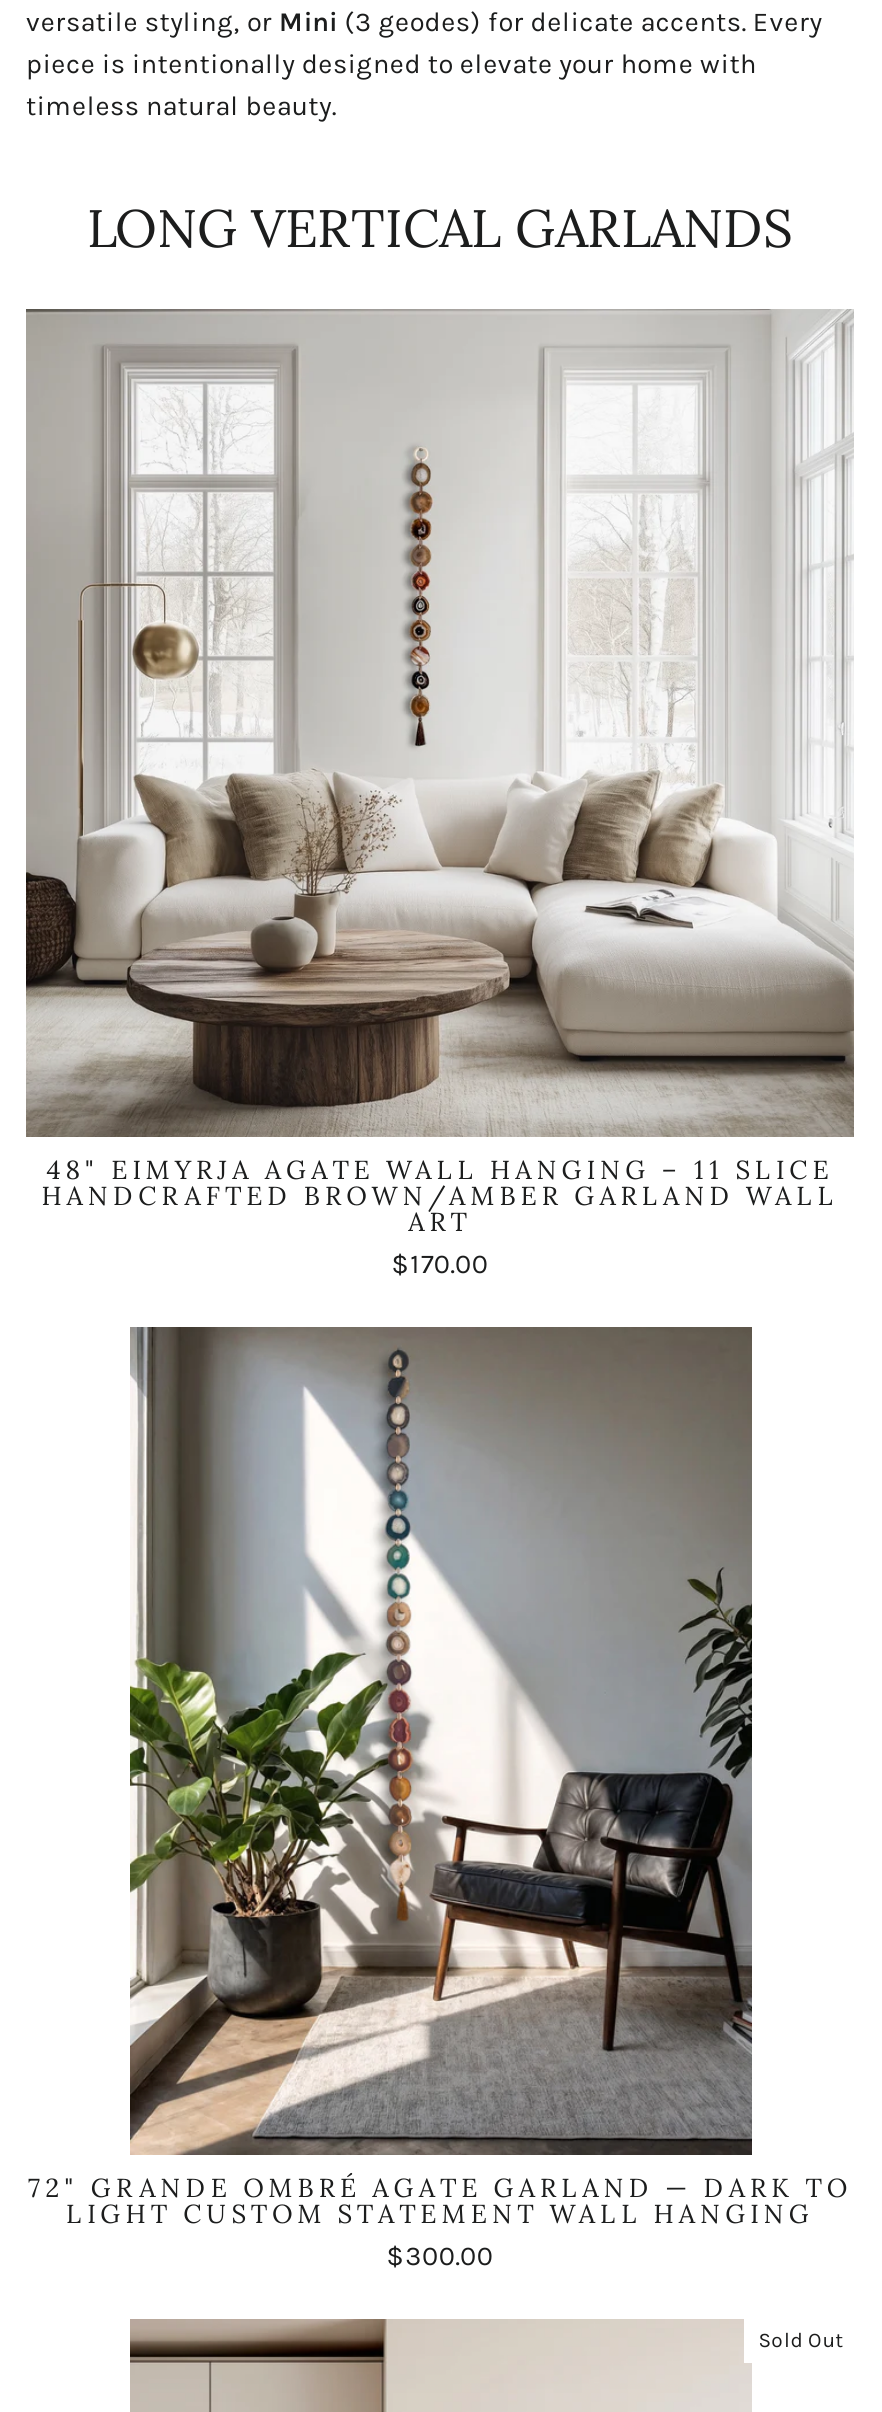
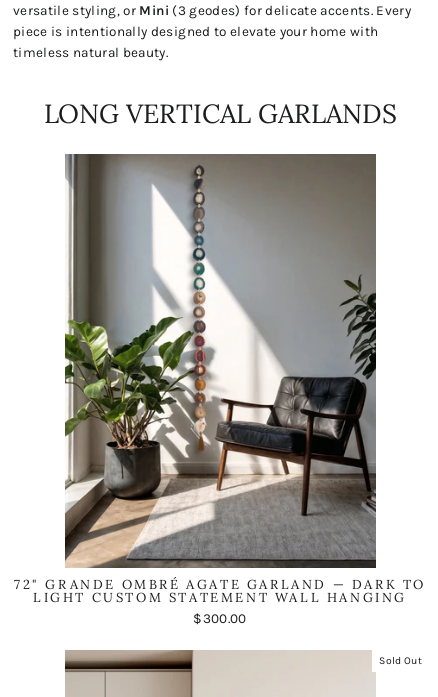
[24,306,856,1278] [image] | 48" EIMYRJA AGATE WALL HANGING – 11 SLICE | HANDCRAFTED BROWN/AMBER GARLAND WALL | ART | $170.00 -> none

